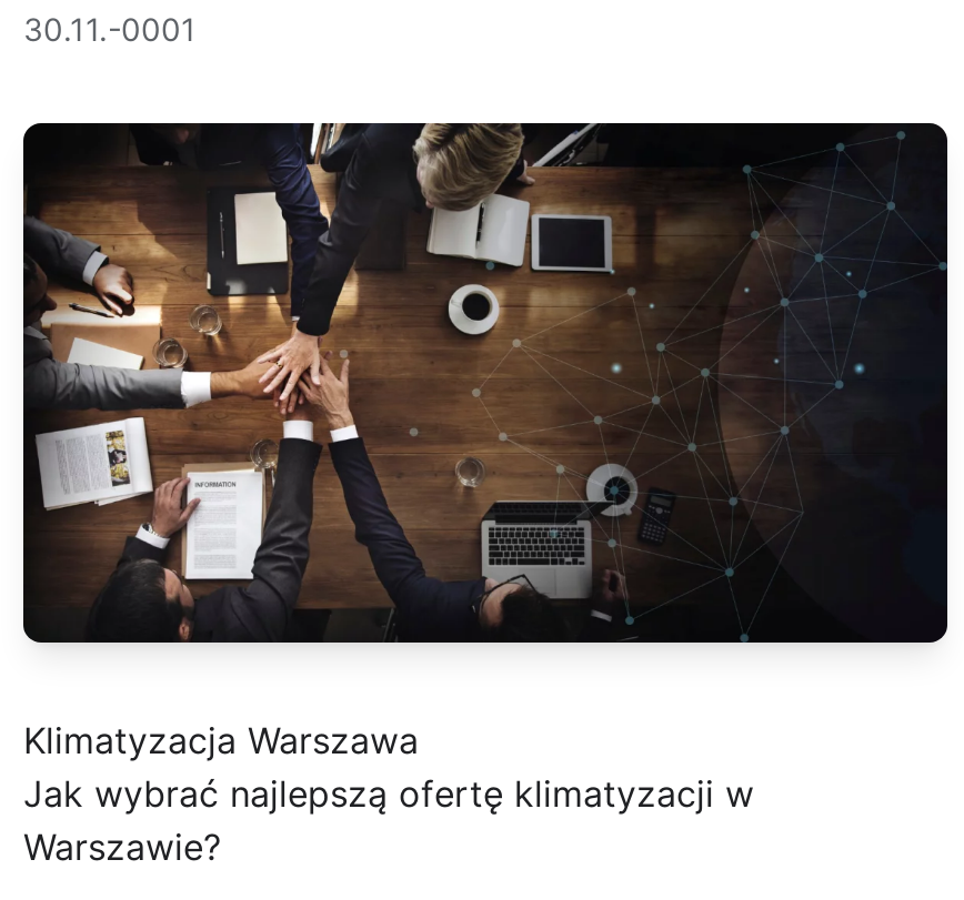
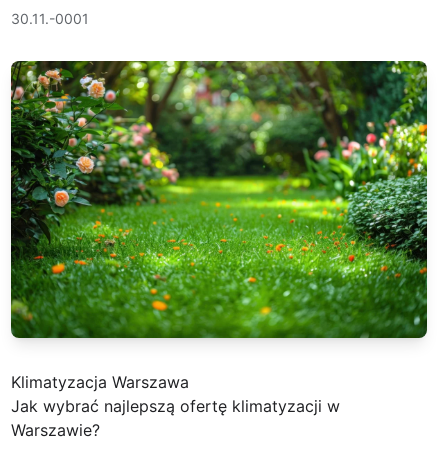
[23,121,950,643] [image] -> [10,60,428,338] [image]

